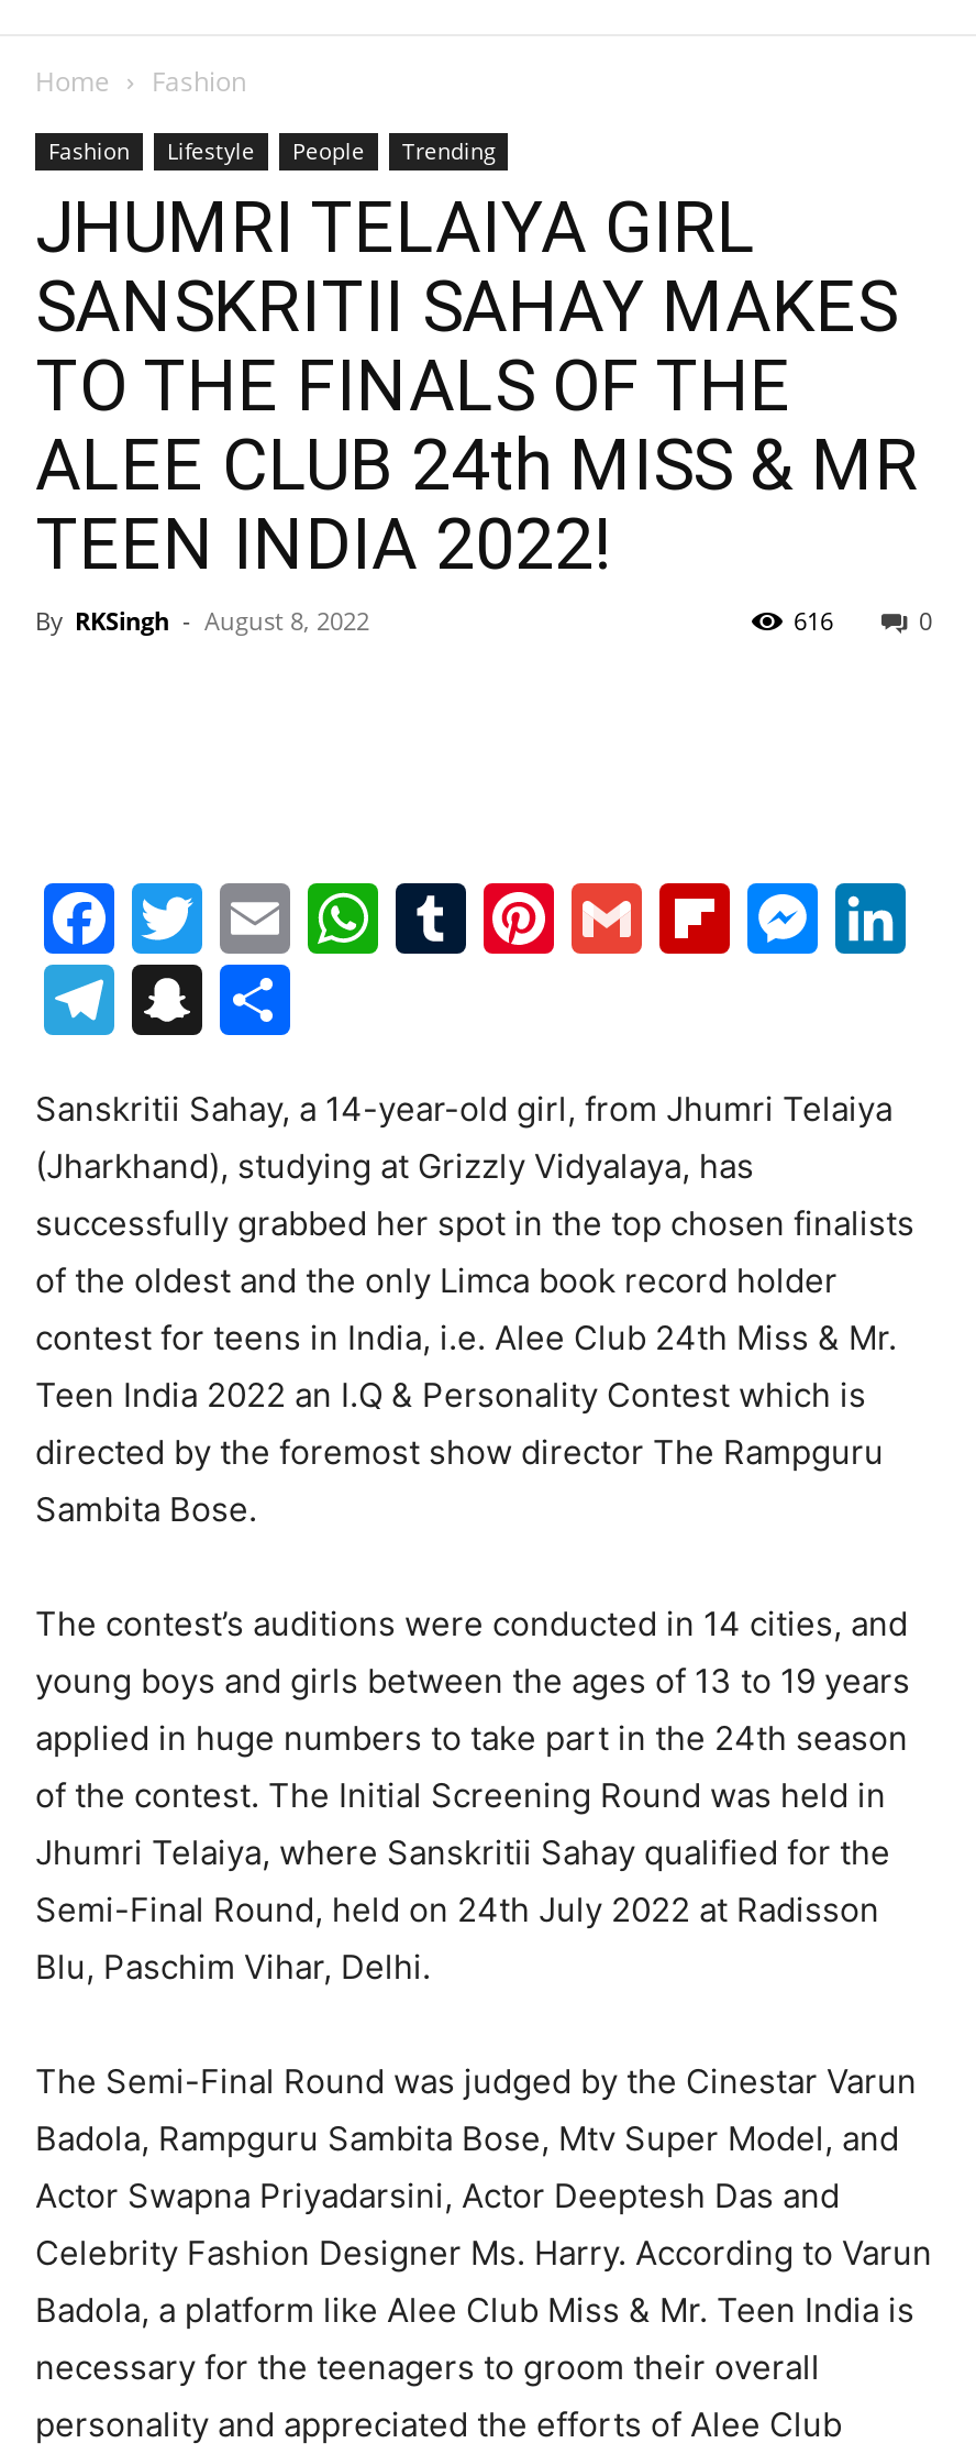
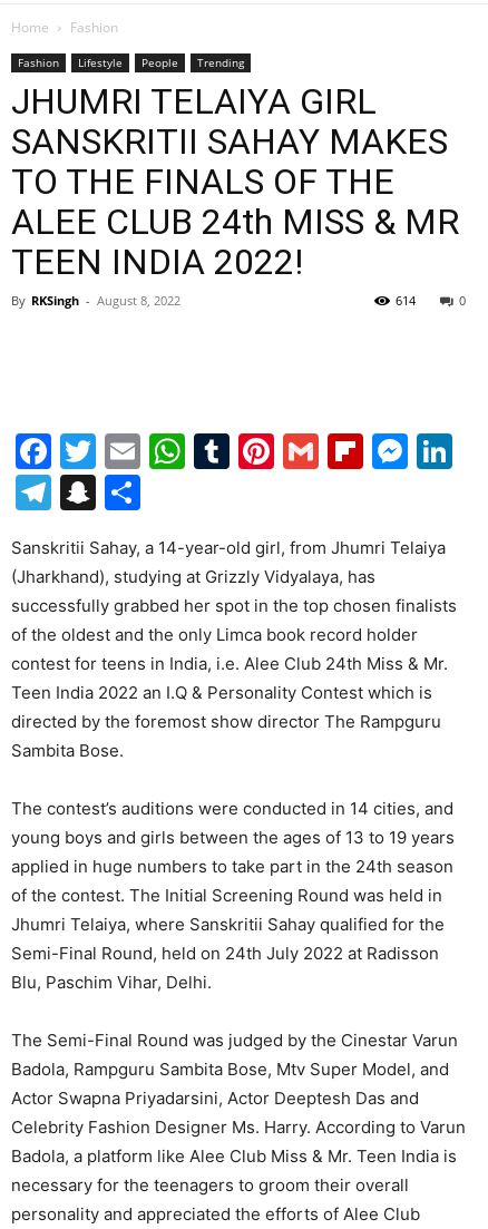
[794,604,833,637] 616 -> [396,292,416,309] 614

